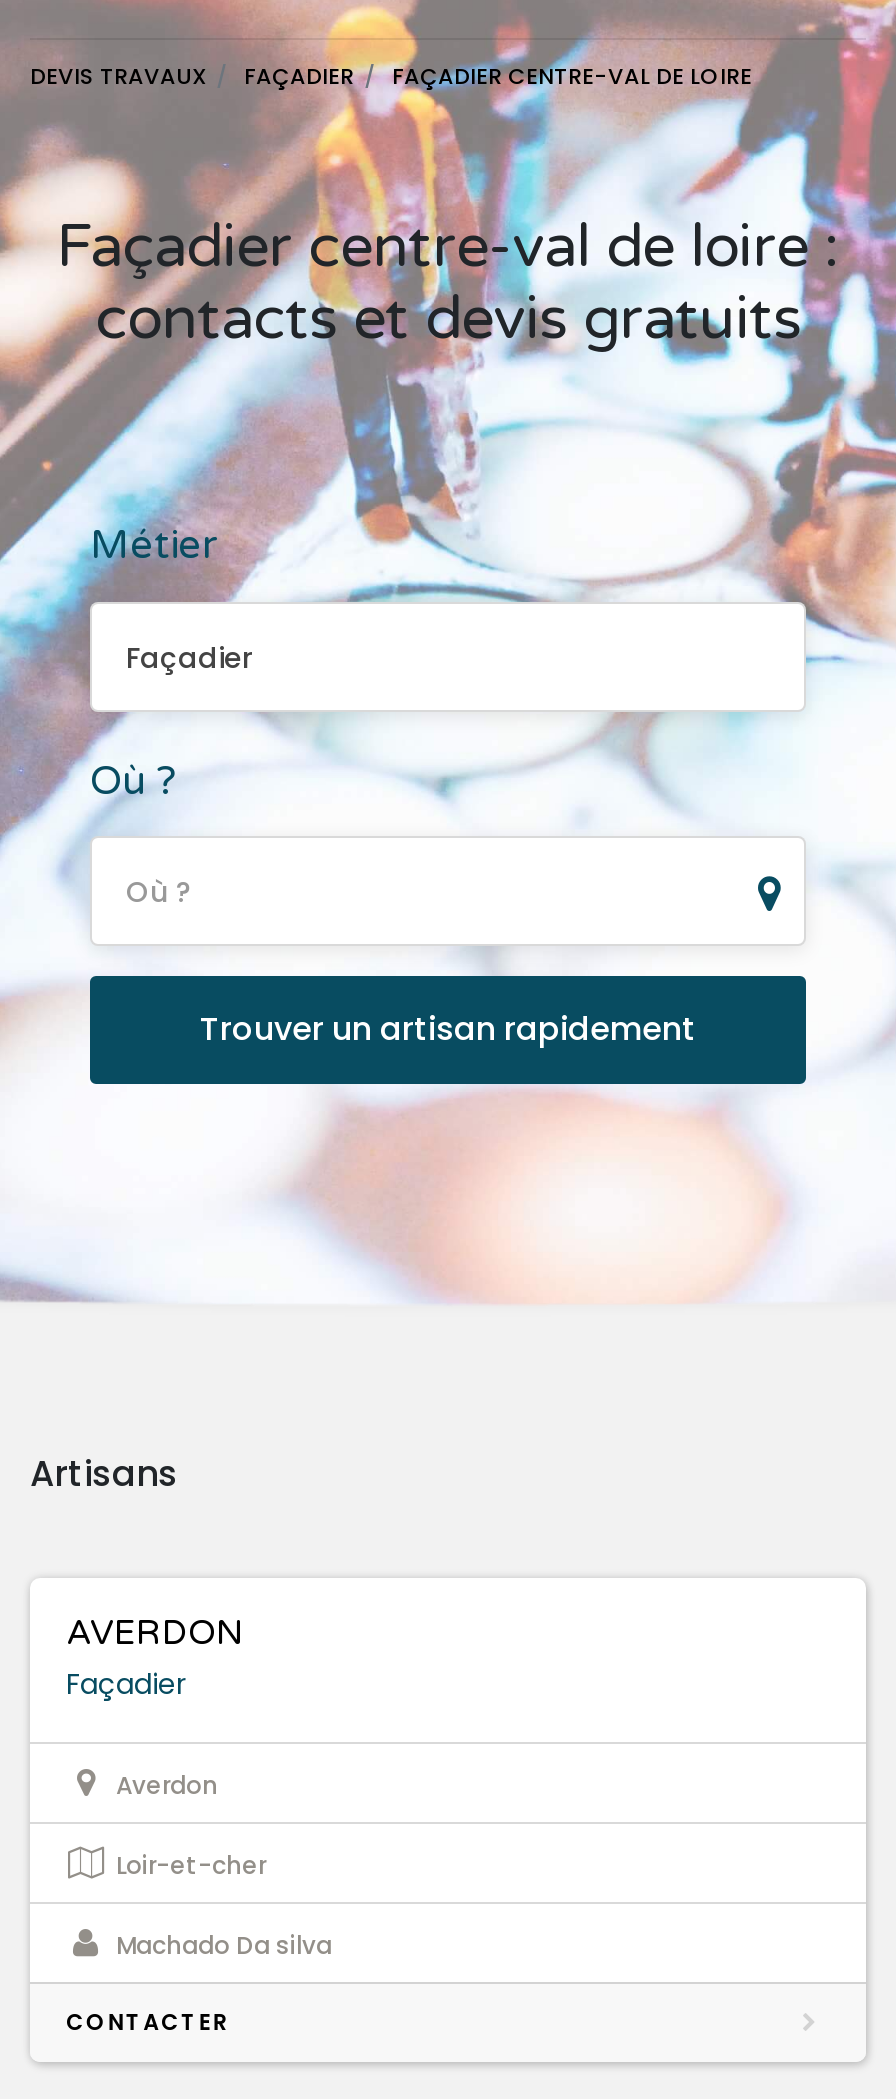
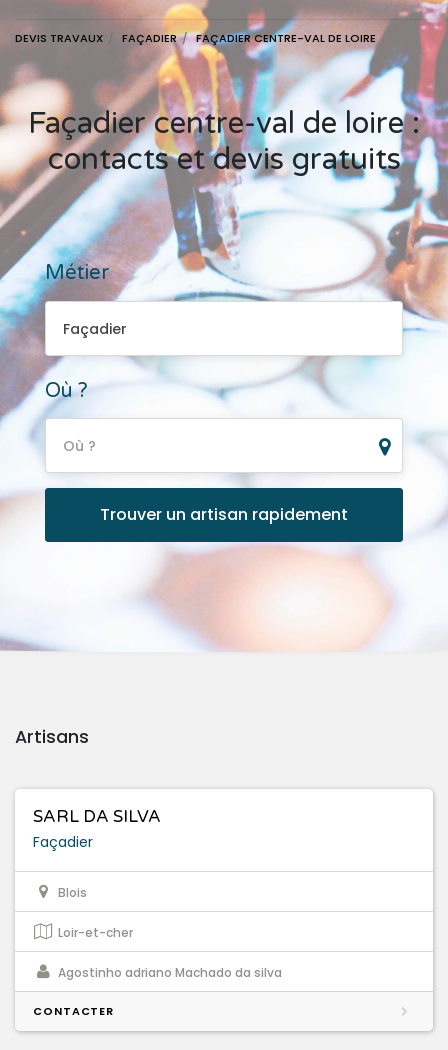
[66,1612,244,1654] AVERDON -> [33,806,161,827] SARL DA SILVA
[116,1768,218,1802] Averdon -> [58,884,87,901] Blois
[116,1928,332,1962] Machado Da silva -> [58,964,282,981] Agostinho adriano Machado da silva

